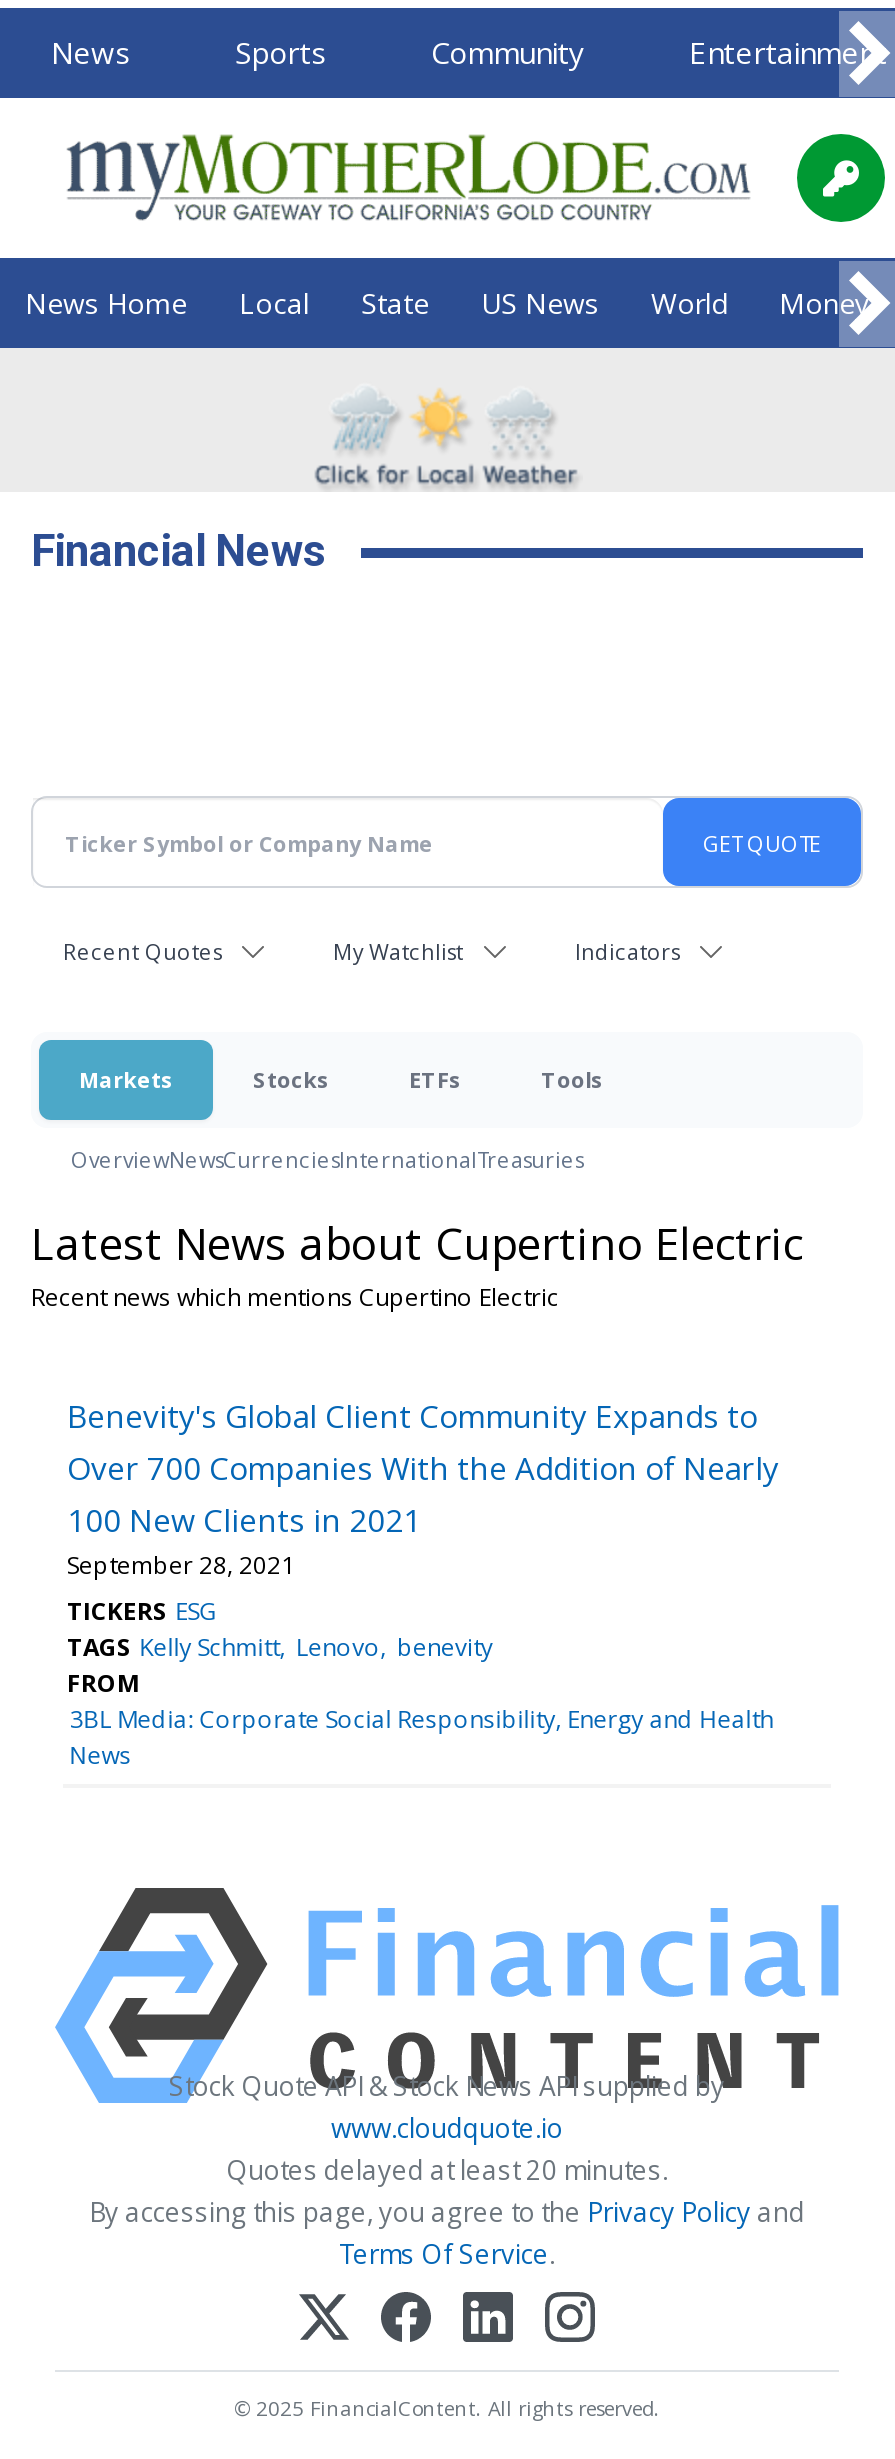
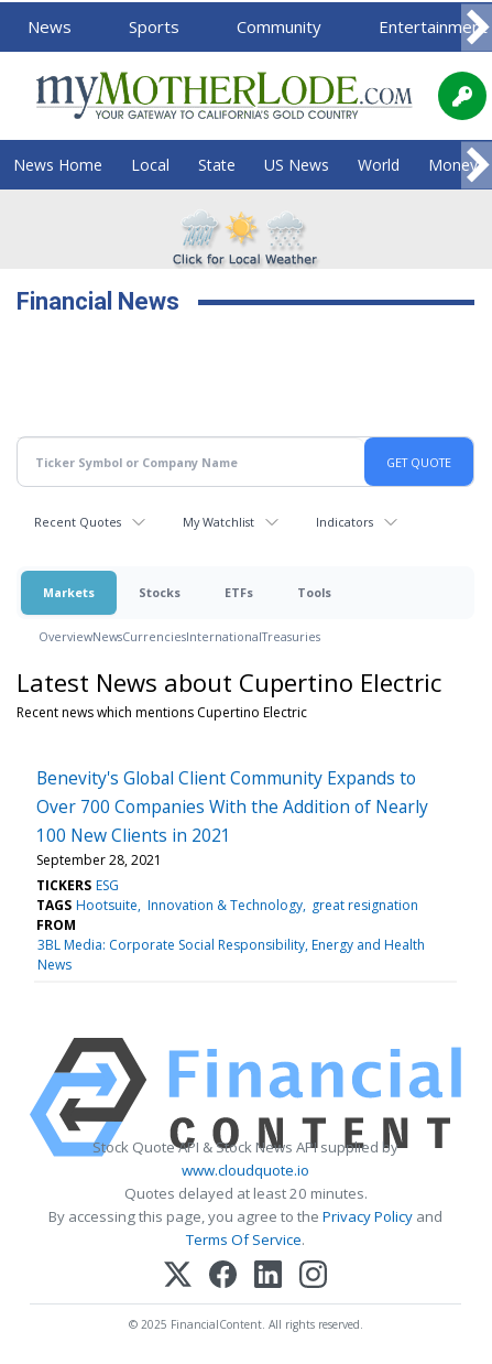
[67,1630,493,1664] TAGS Kelly Schmitt Lenovo benevity -> [36,896,418,914] TAGS Hootsuite Innovation & Technology great resignation

